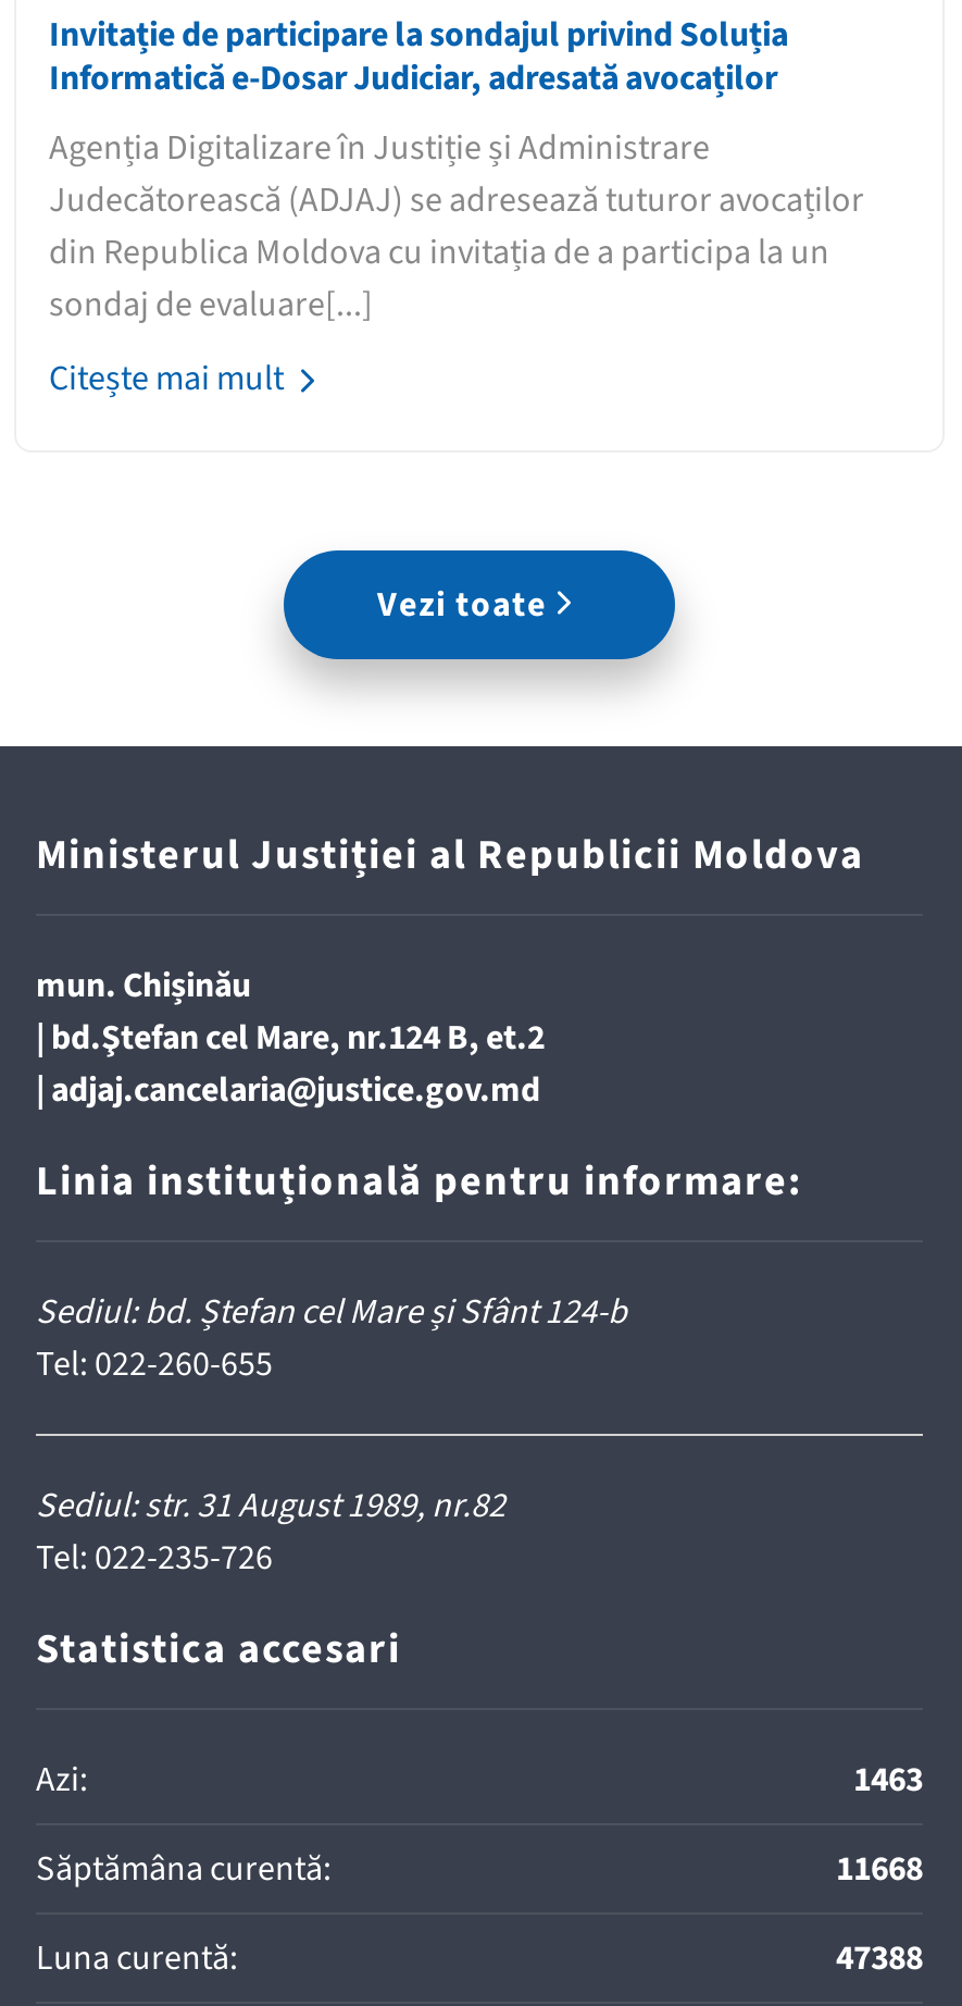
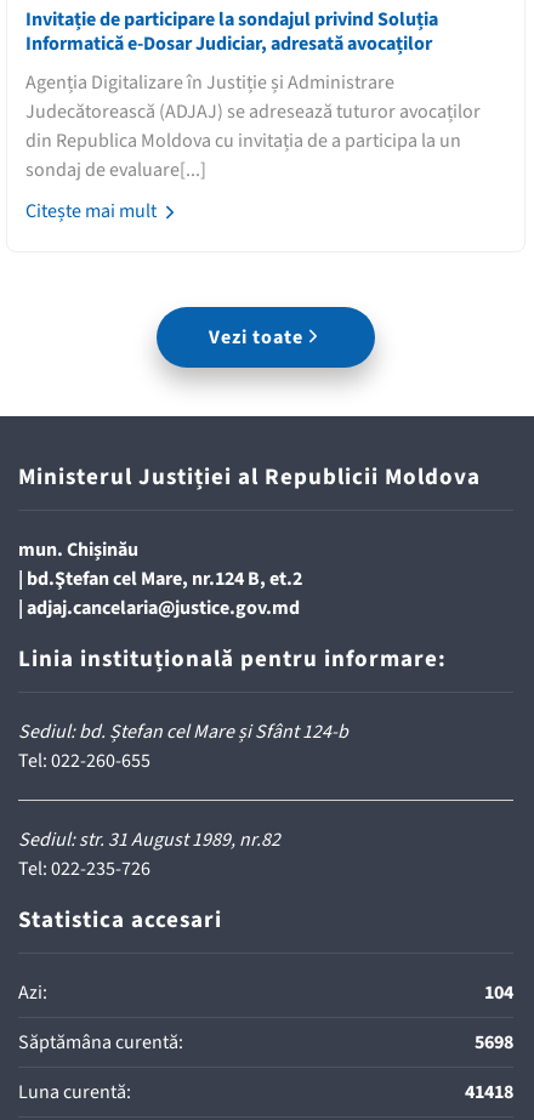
[853,1756,923,1804] 1463 -> [484,980,513,1006] 104
[836,1846,923,1894] 11668 -> [475,1029,513,1056] 5698
[836,1935,923,1983] 47388 -> [465,1079,513,1106] 41418

